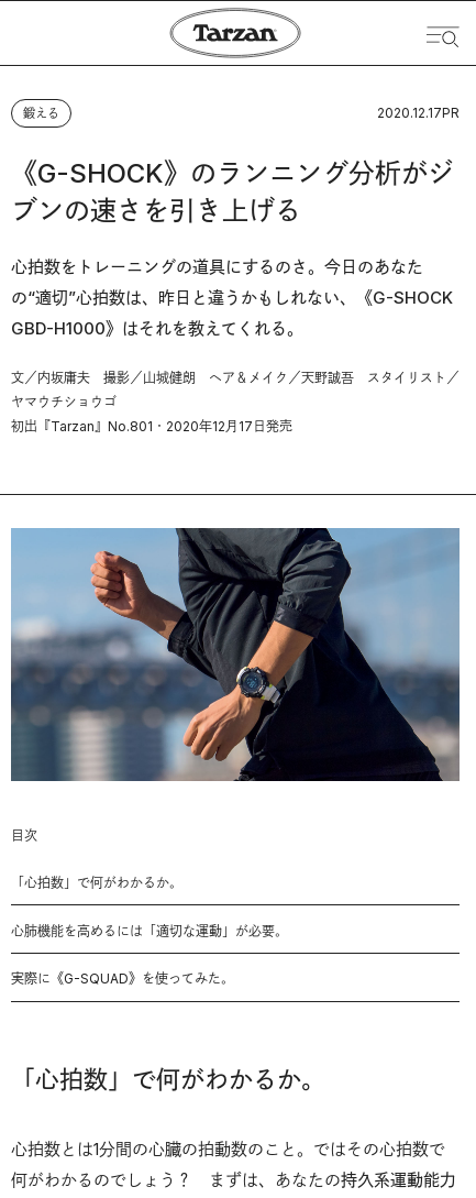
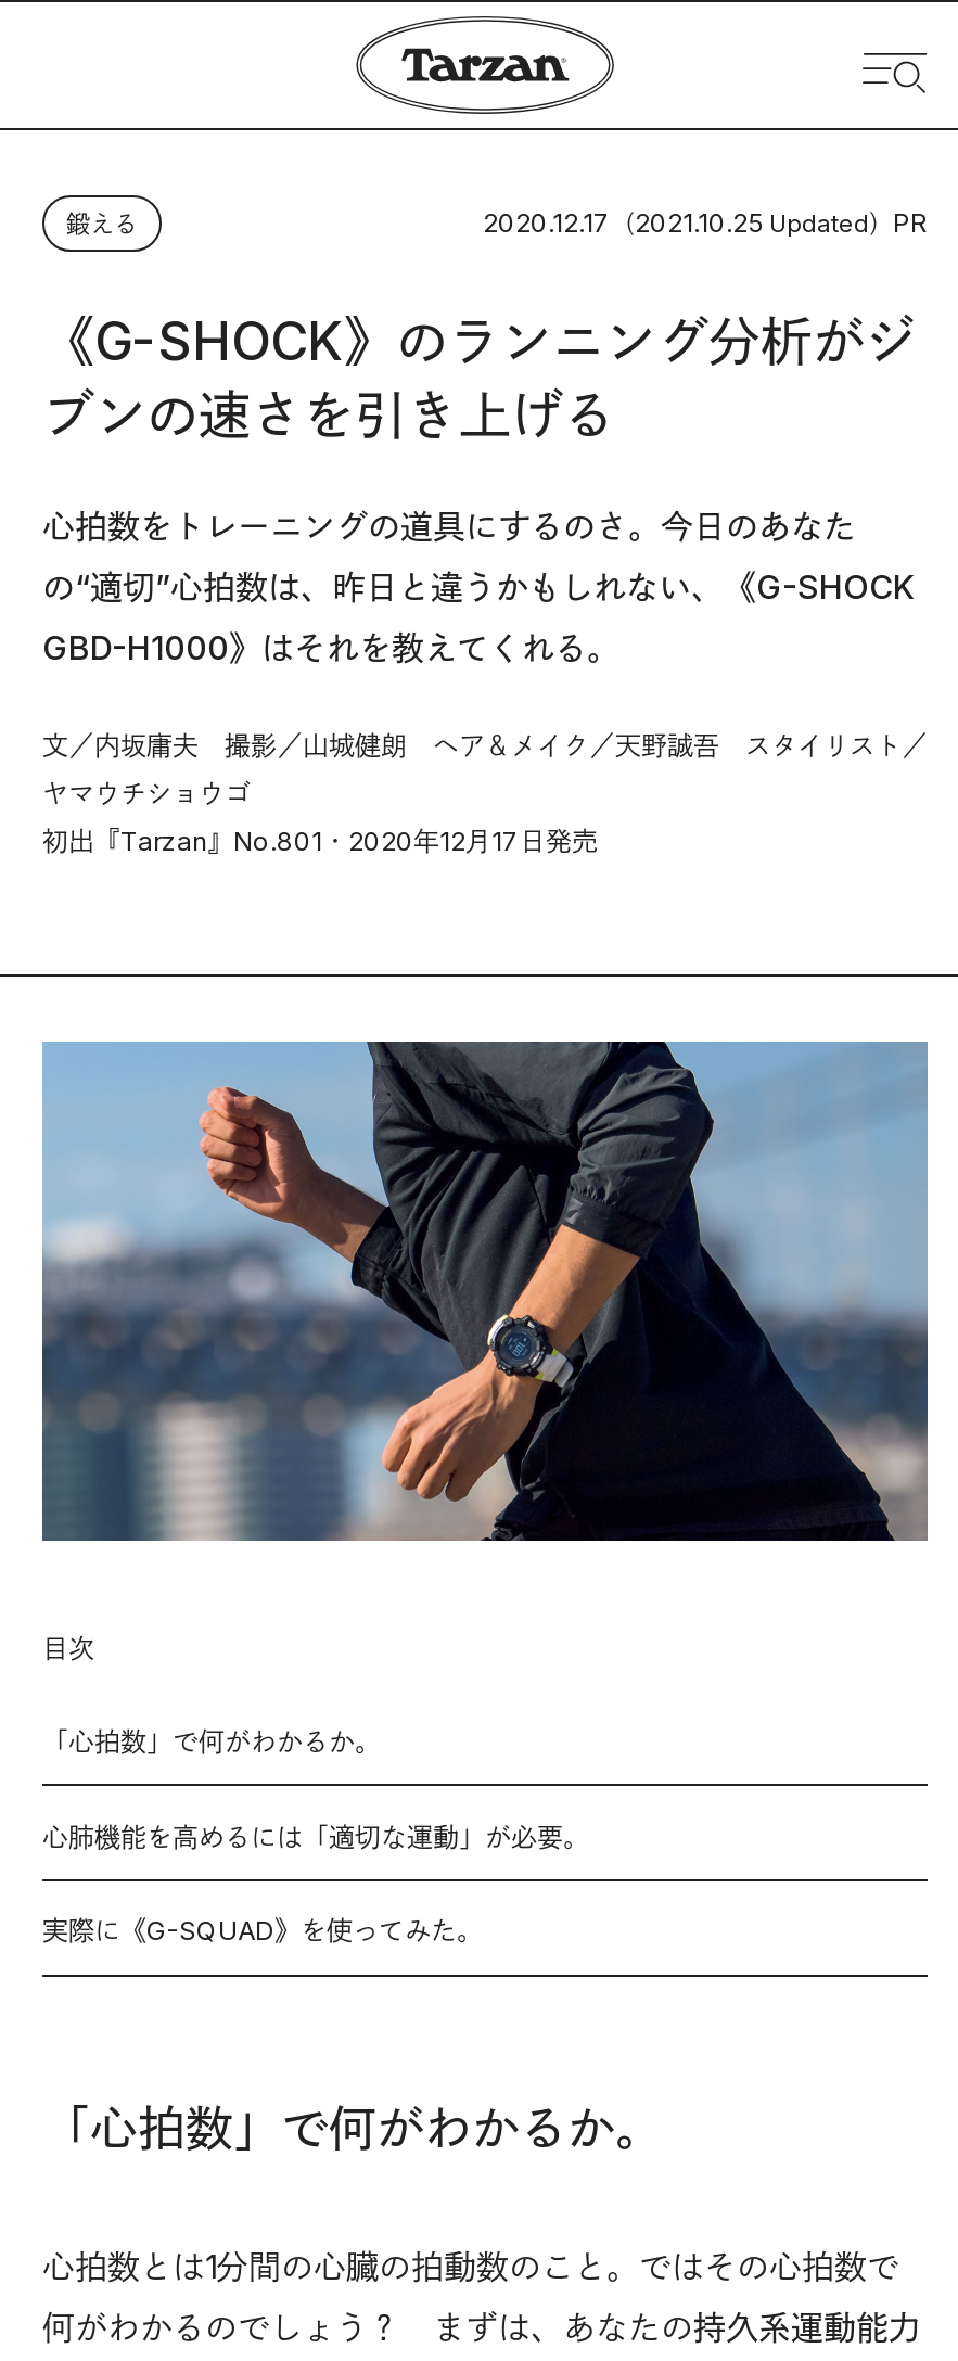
[377,105,460,121] 2020.12.17PR -> [483,206,928,239] 2020.12.17（2021.10.25 Updated）PR

